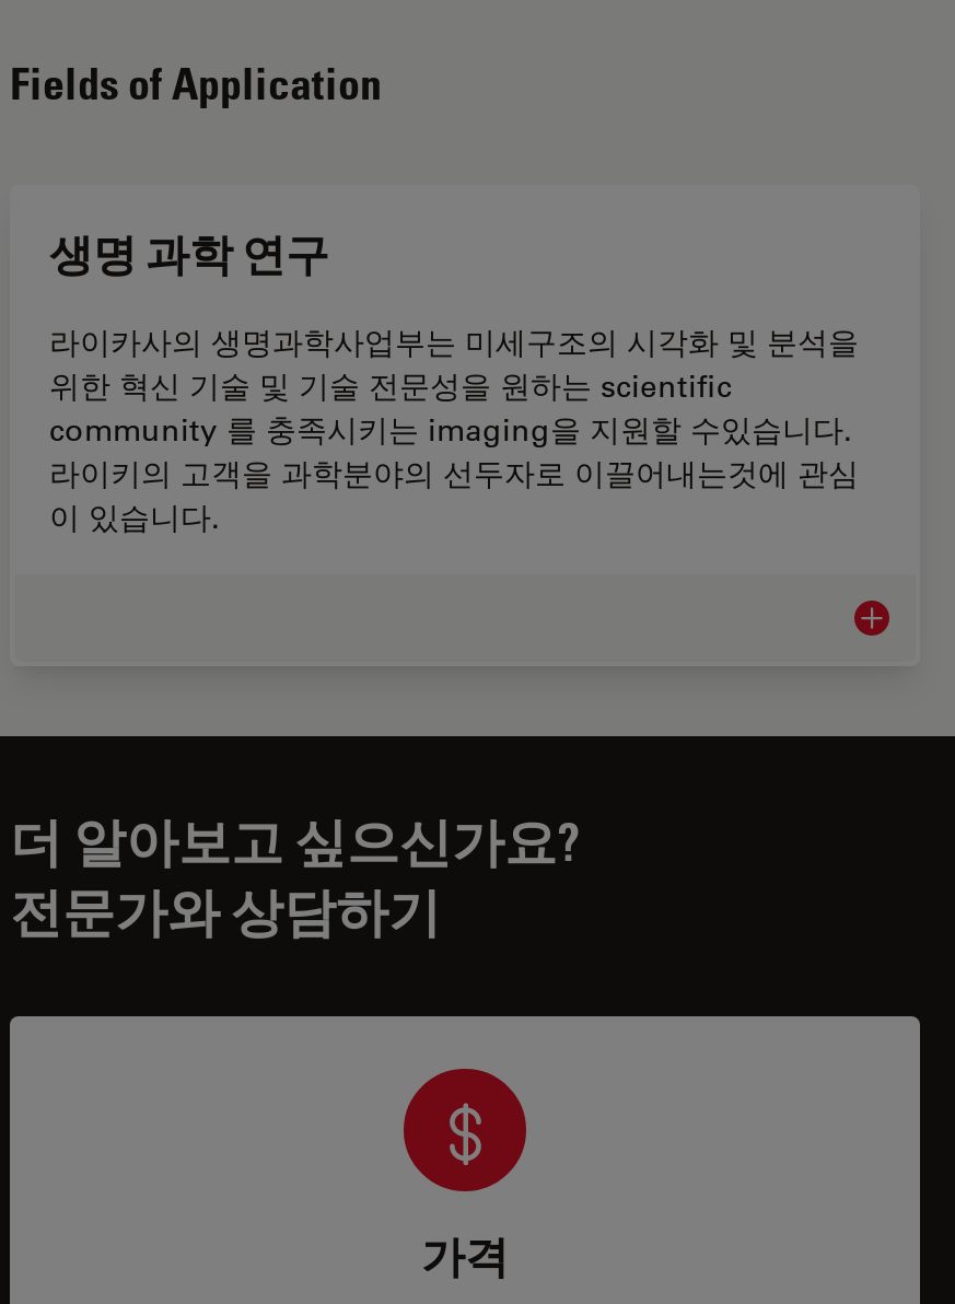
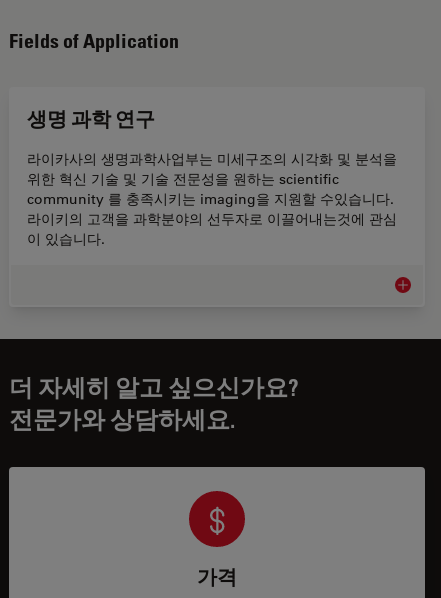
[10,808,581,941] 더 알아보고 싶으신가요? | 전문가와 상담하기 -> [9,372,299,433] 더 자세히 알고 싶으신가요? | 전문가와 상담하세요.

